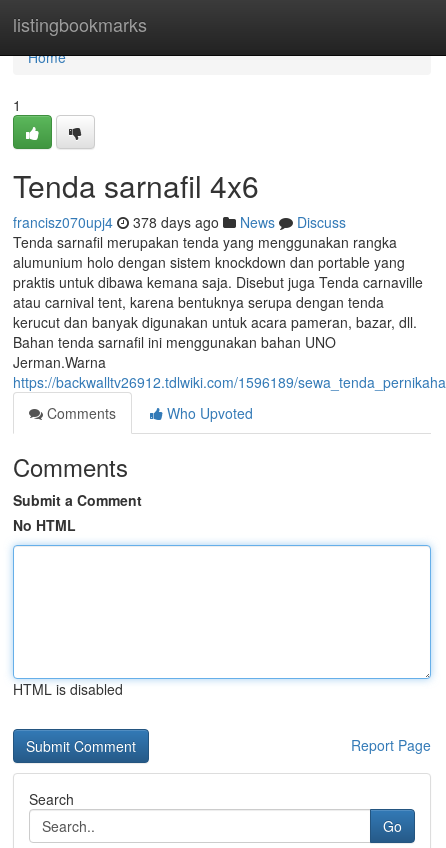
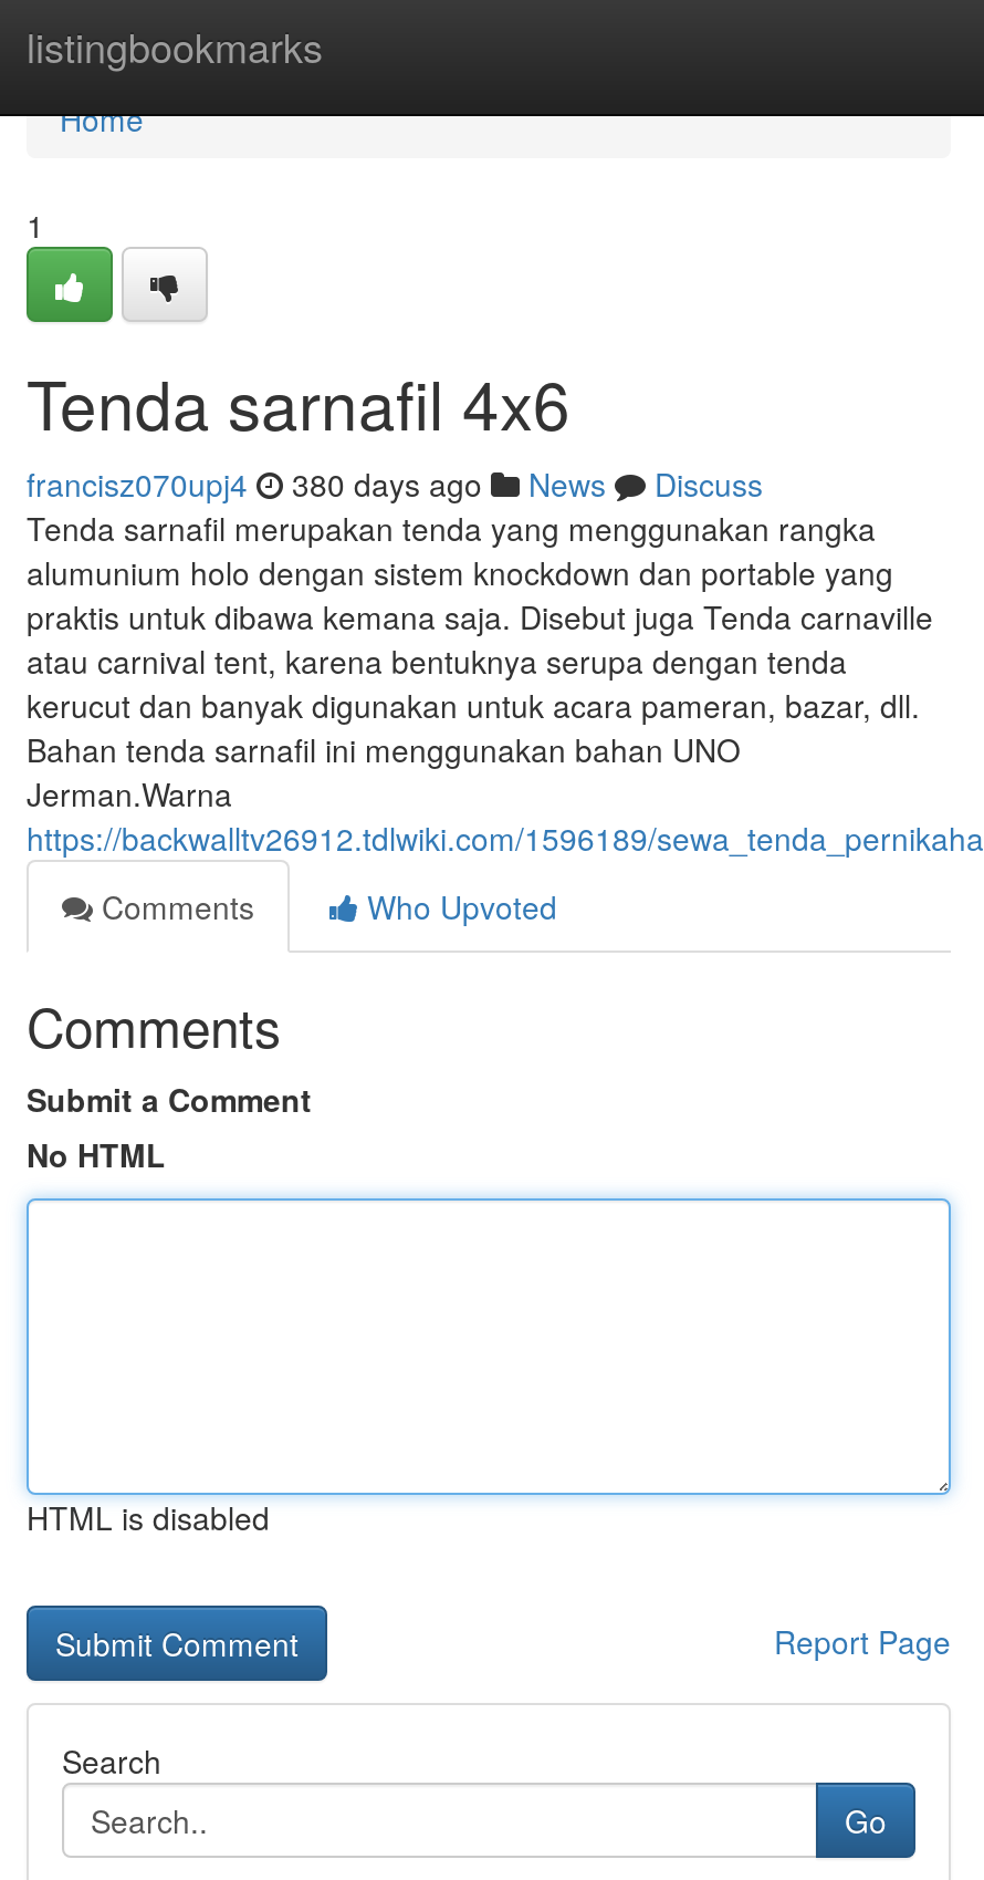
[13,212,346,232] francisz070upj4 378 days ago News Discuss -> [27,461,763,506] francisz070upj4 380 days ago News Discuss

